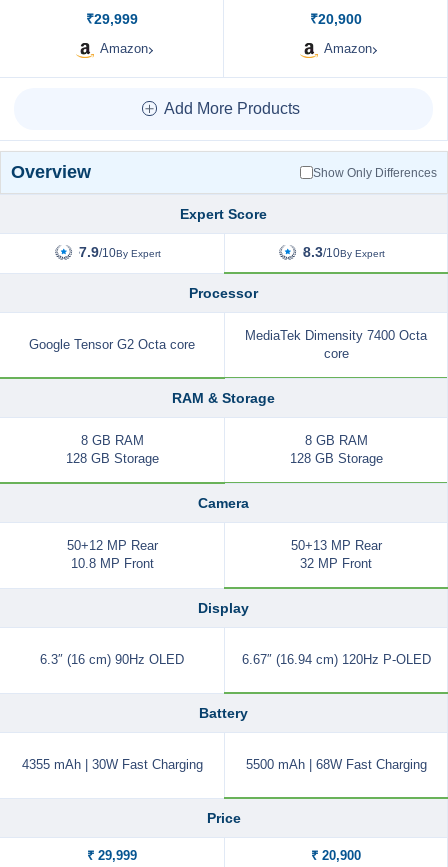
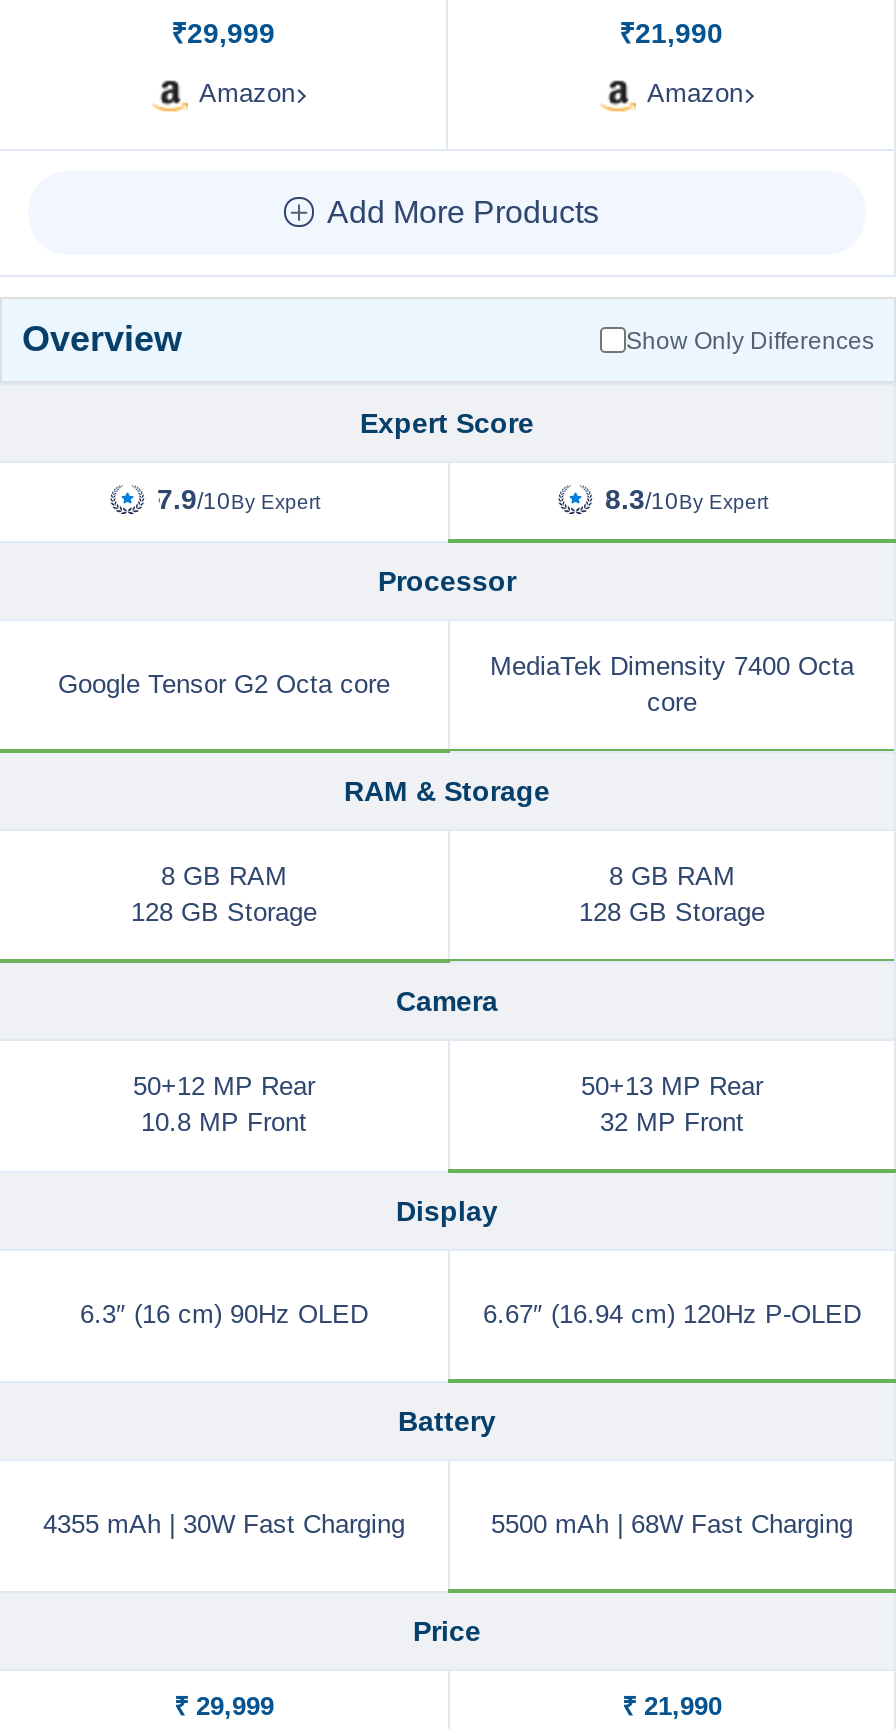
[309,11,361,27] ₹20,900 -> [619,17,723,49] ₹21,990
[311,848,361,863] ₹ 20,900 -> [622,1691,722,1721] ₹ 21,990

